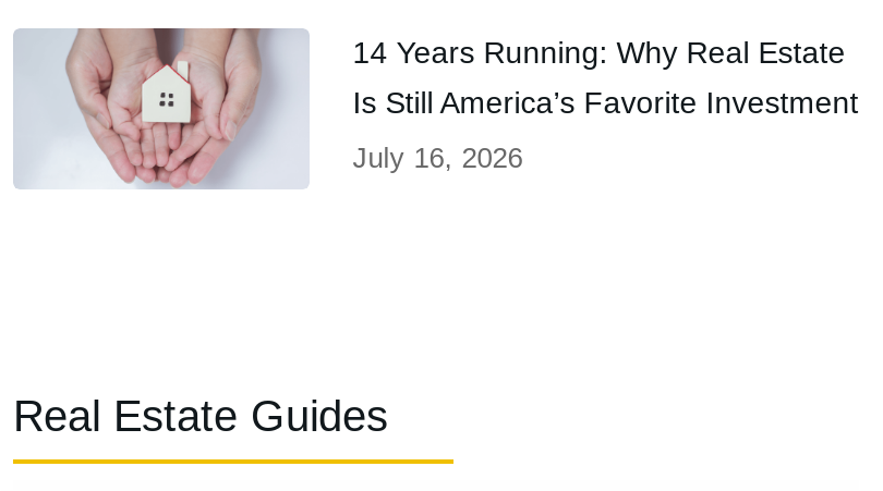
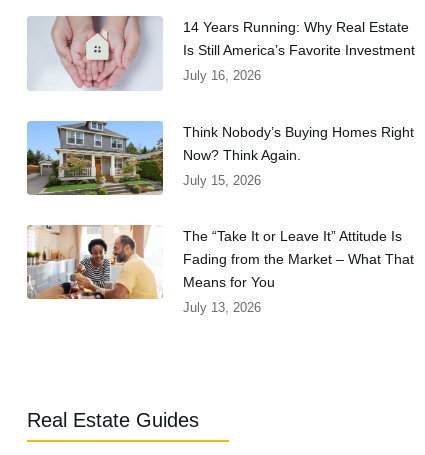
none -> [26,120,414,196] [image] | Think Nobody’s Buying Homes Right | Now? Think Again. | July 15, 2026
none -> [26,224,414,315] [image] | The “Take It or Leave It” Attitude Is | Fading from the Market – What That | Means for You | July 13, 2026

